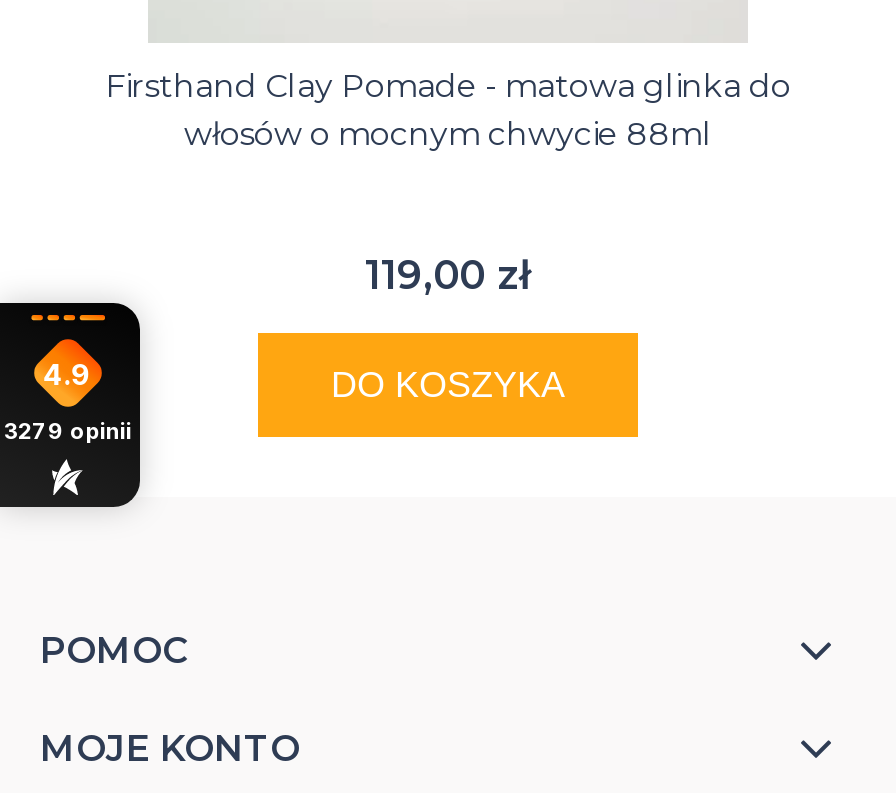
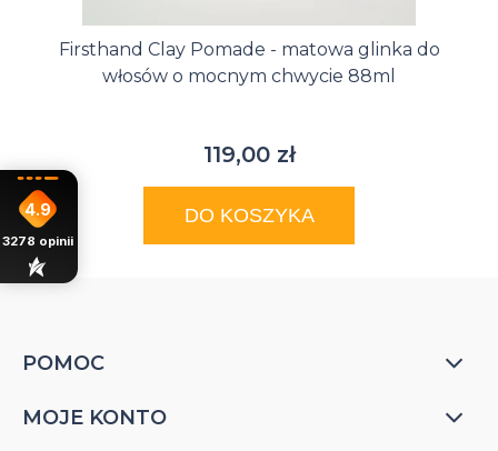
[4,416,132,444] 3279 opinii -> [2,233,73,248] 3278 opinii

